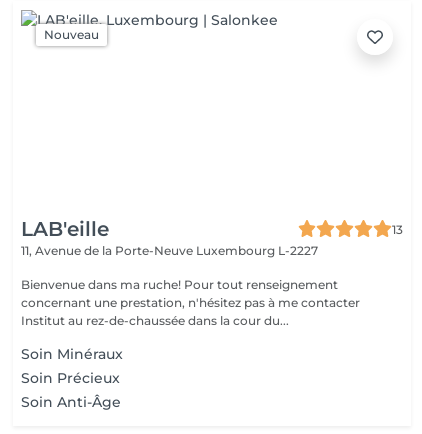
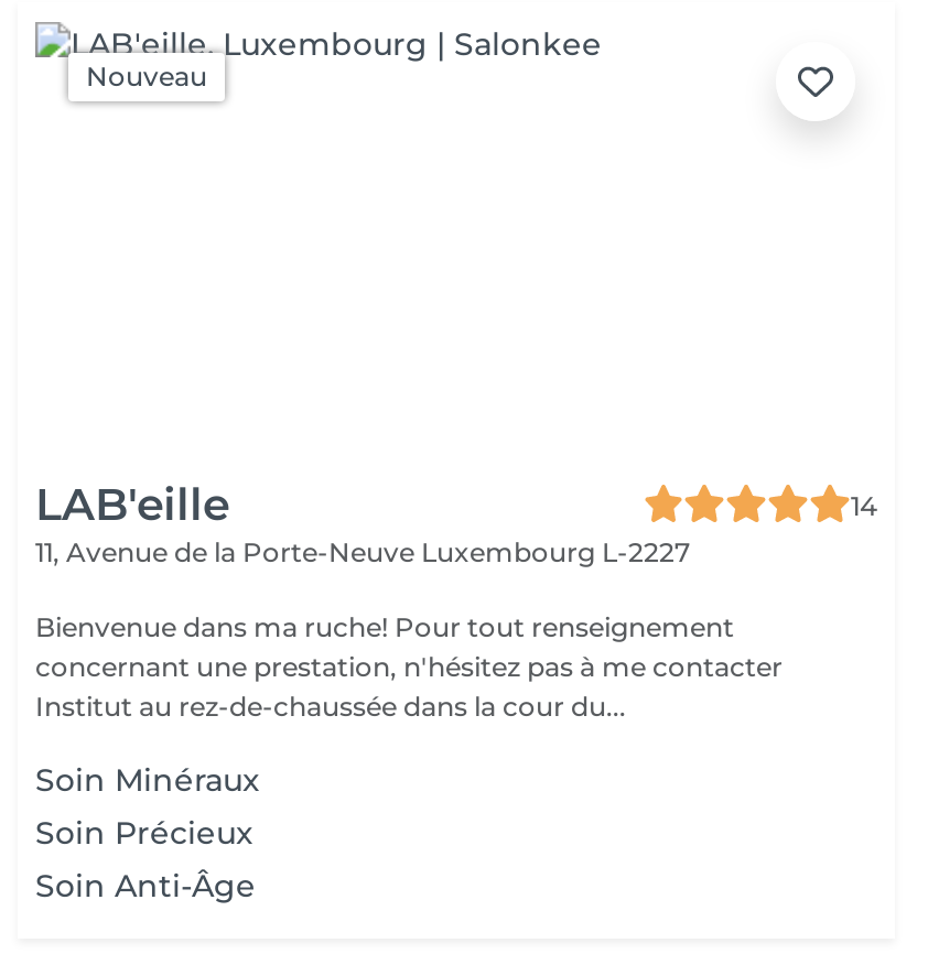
[392,222,403,237] 13 -> [851,489,877,522] 14

